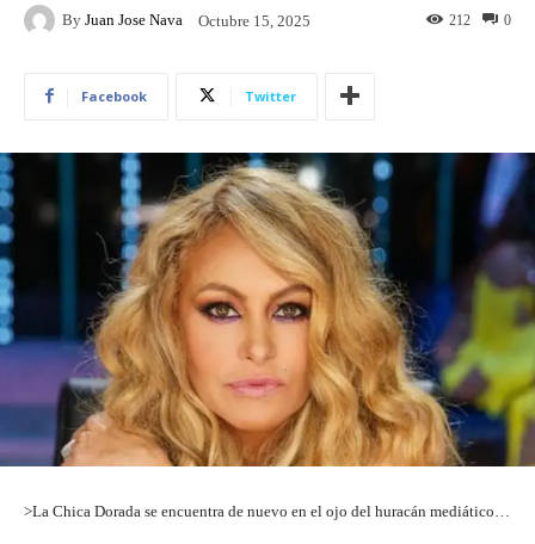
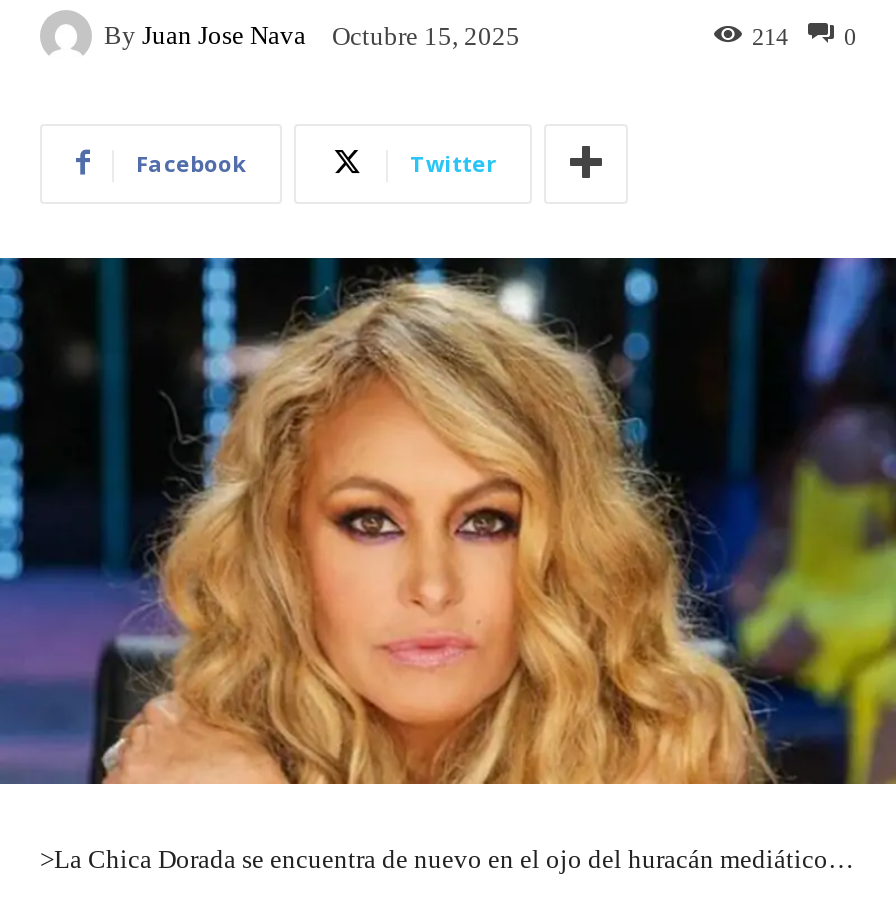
[449,12,511,28] 212 0 -> [752,22,856,50] 214 0

